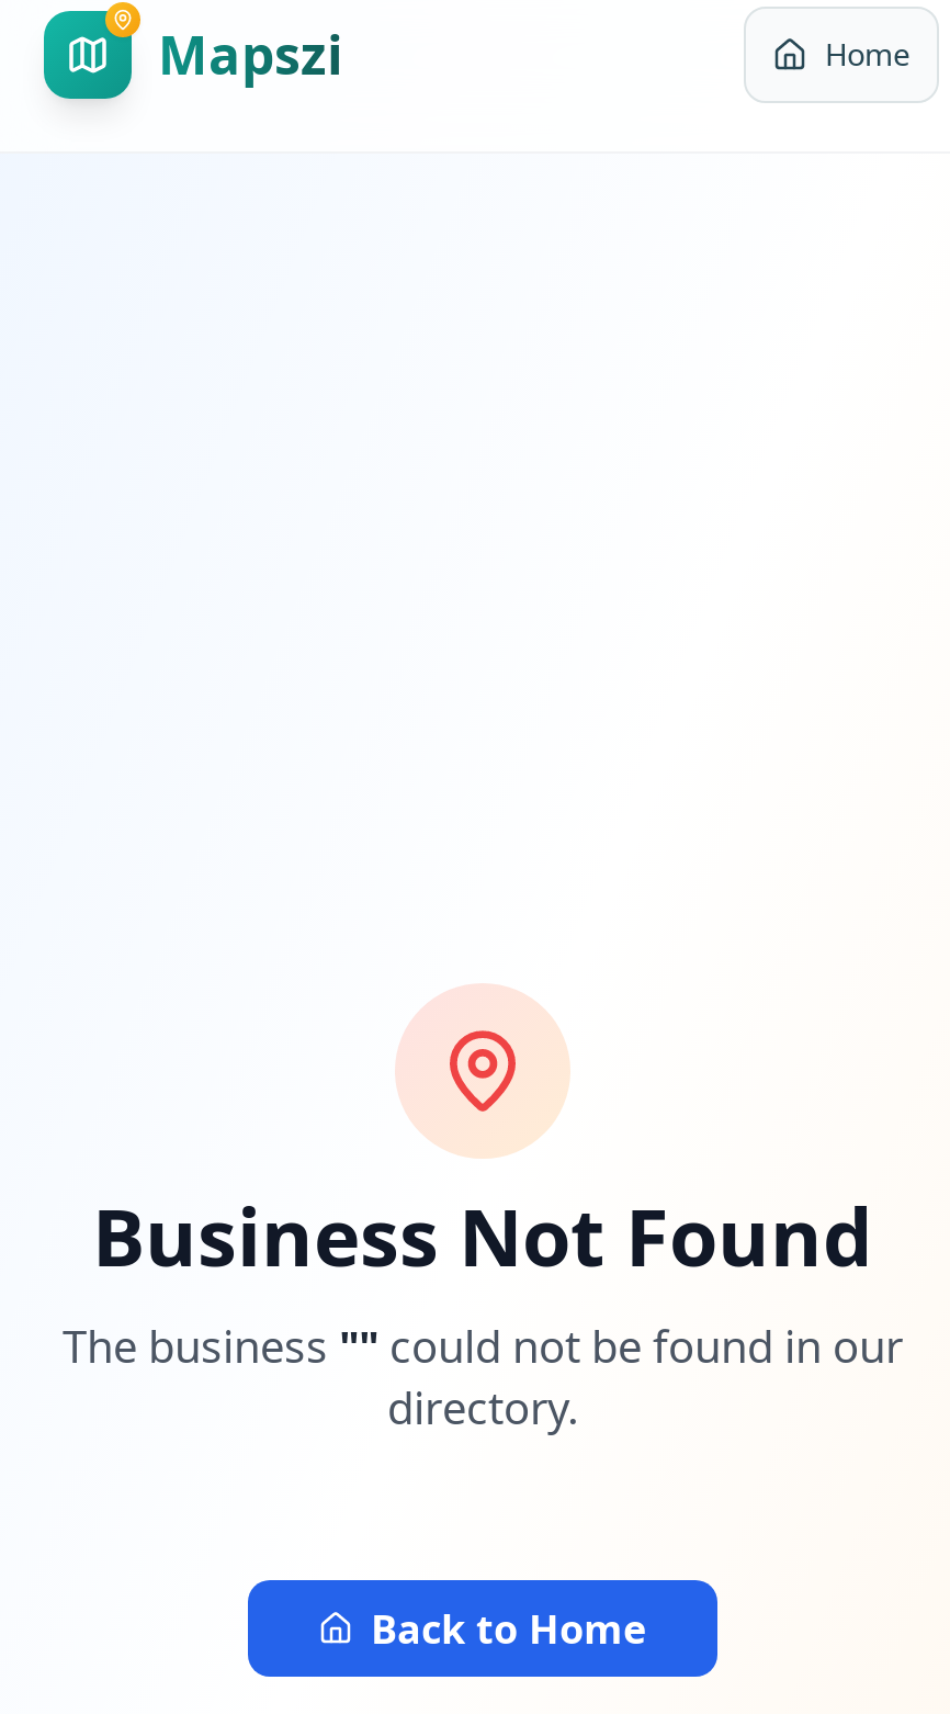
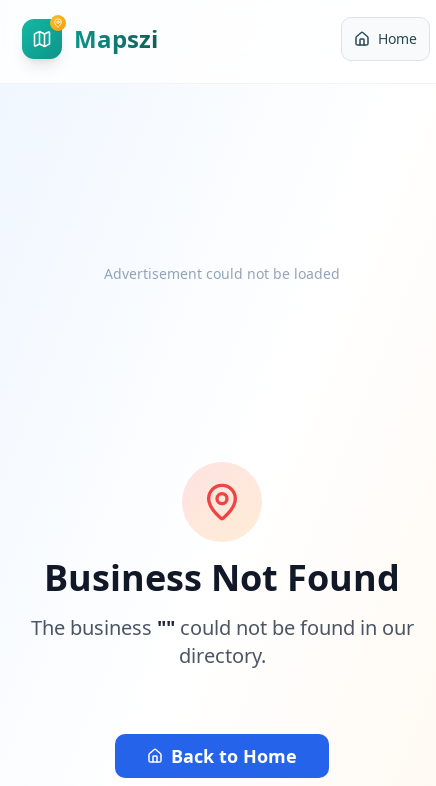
none -> [104,263,340,282] Advertisement could not be loaded

